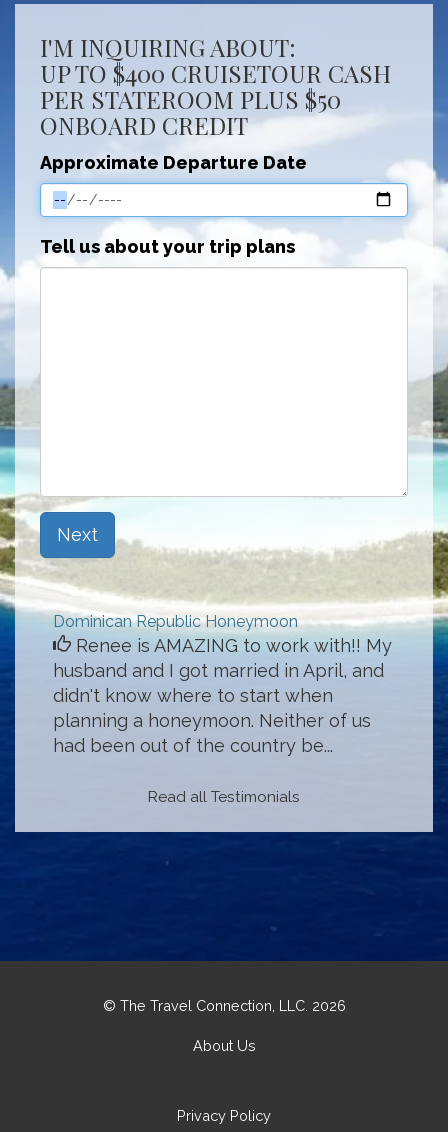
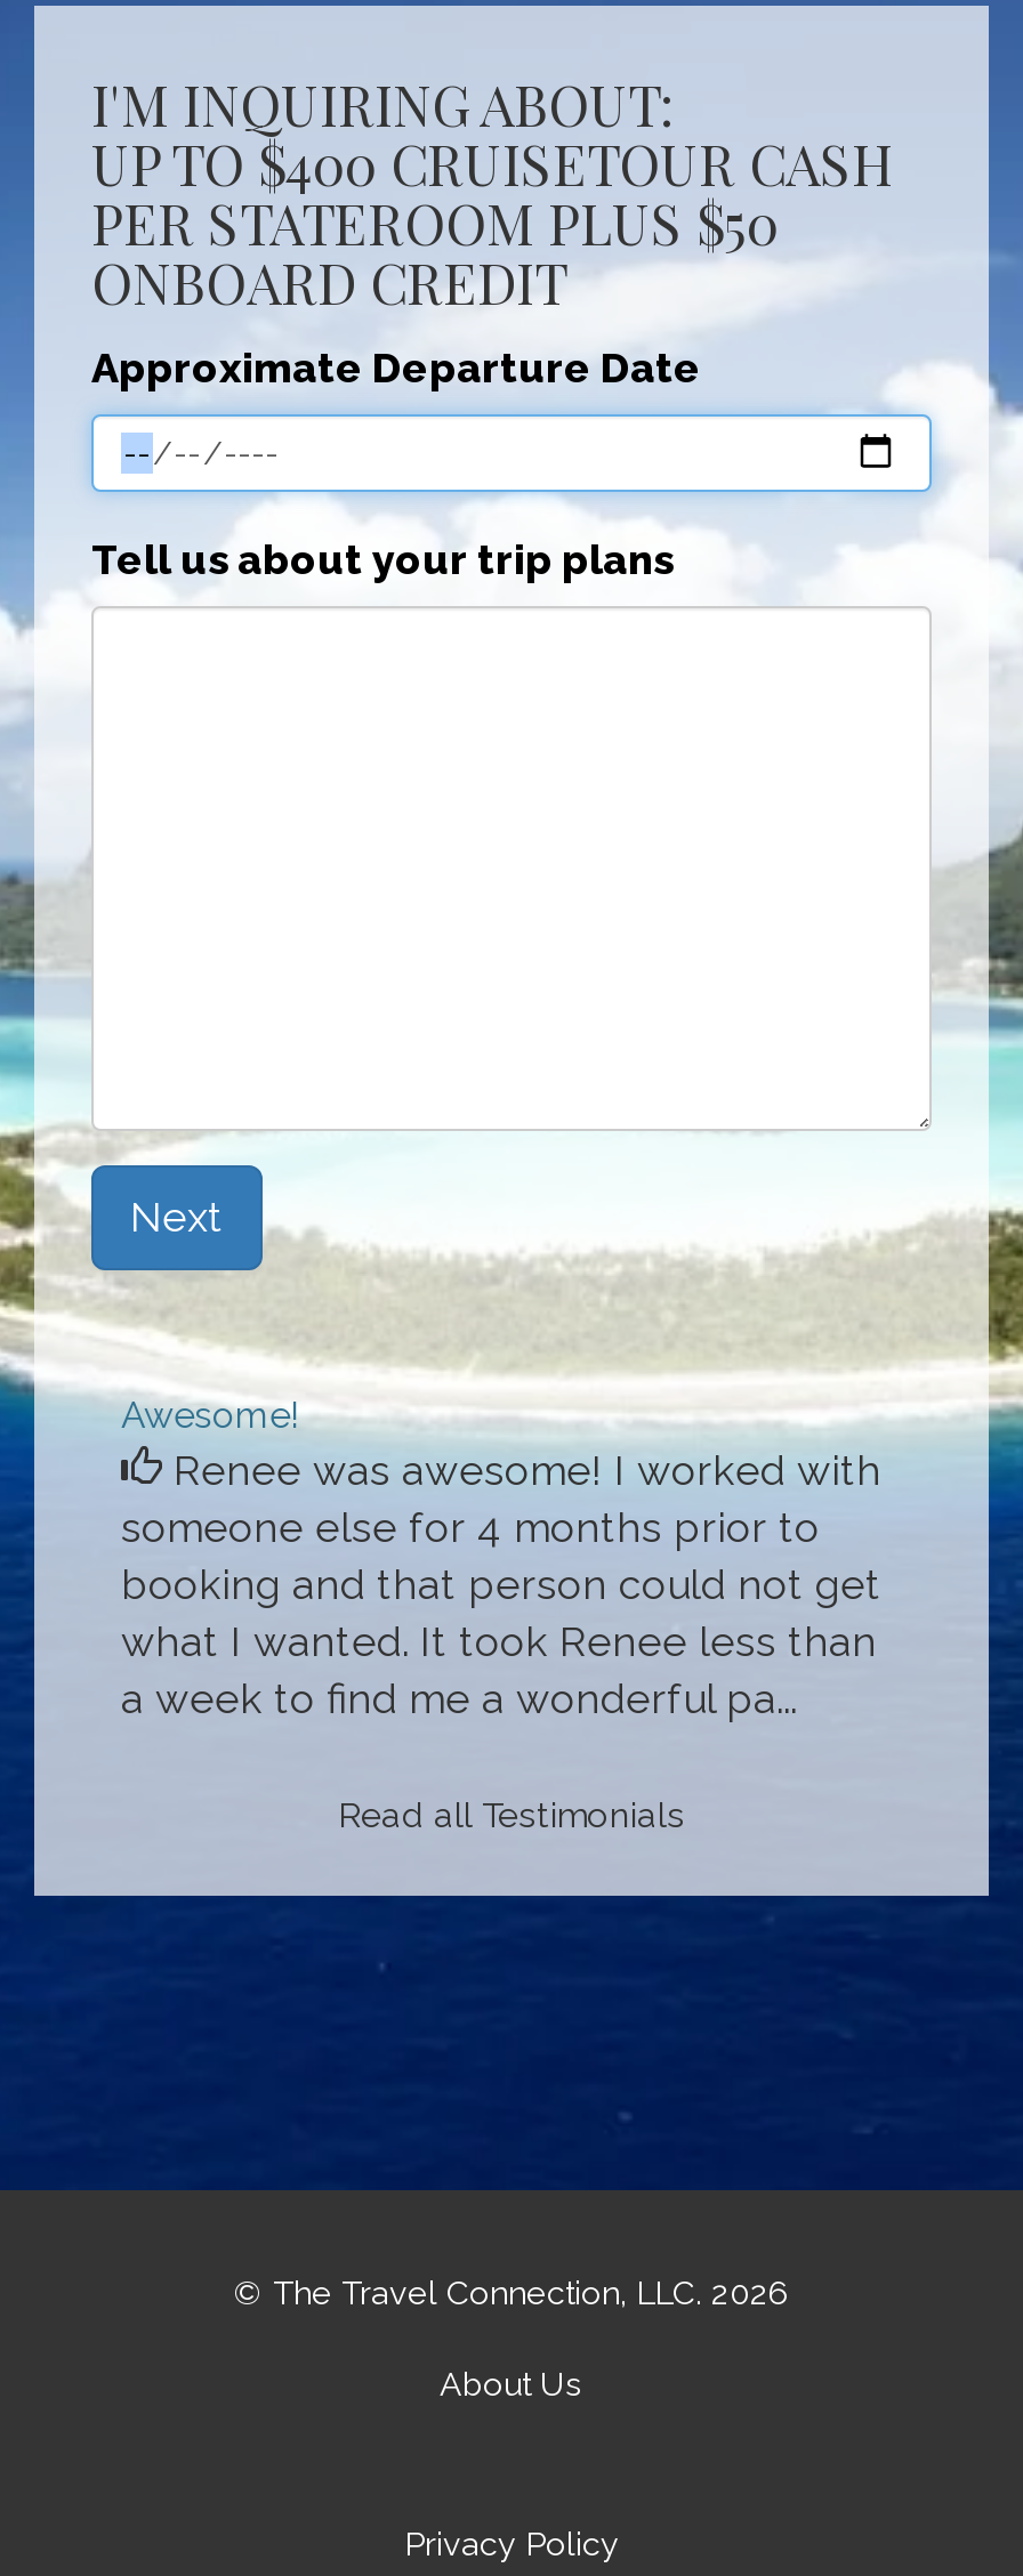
[53,612,392,756] Dominican Republic Honeymoon | Renee is AMAZING to work with!! My | husband and I got married in April, and | didn't know where to start when | planning a honeymoon. Neither of us | had been out of the country be... -> [121,1394,881,1722] Awesome! | Renee was awesome! I worked with | someone else for 4 months prior to | booking and that person could not get | what I wanted. It took Renee less than | a week to find me a wonderful pa...

